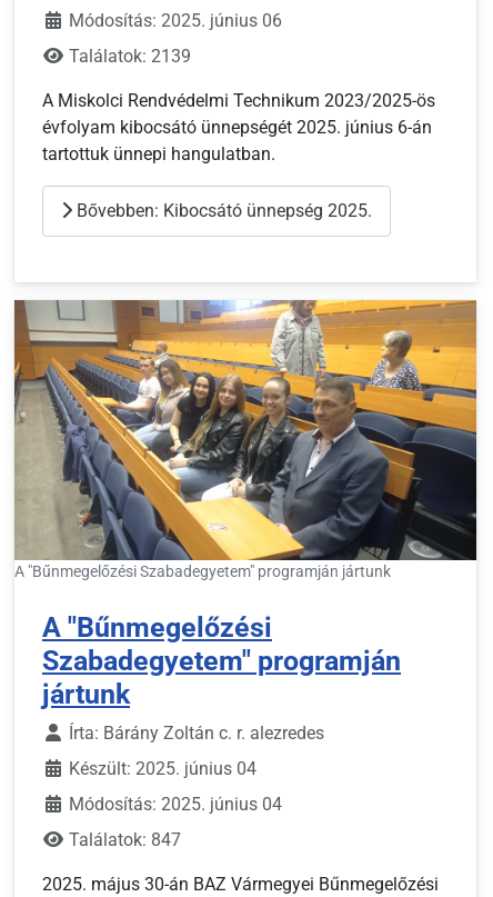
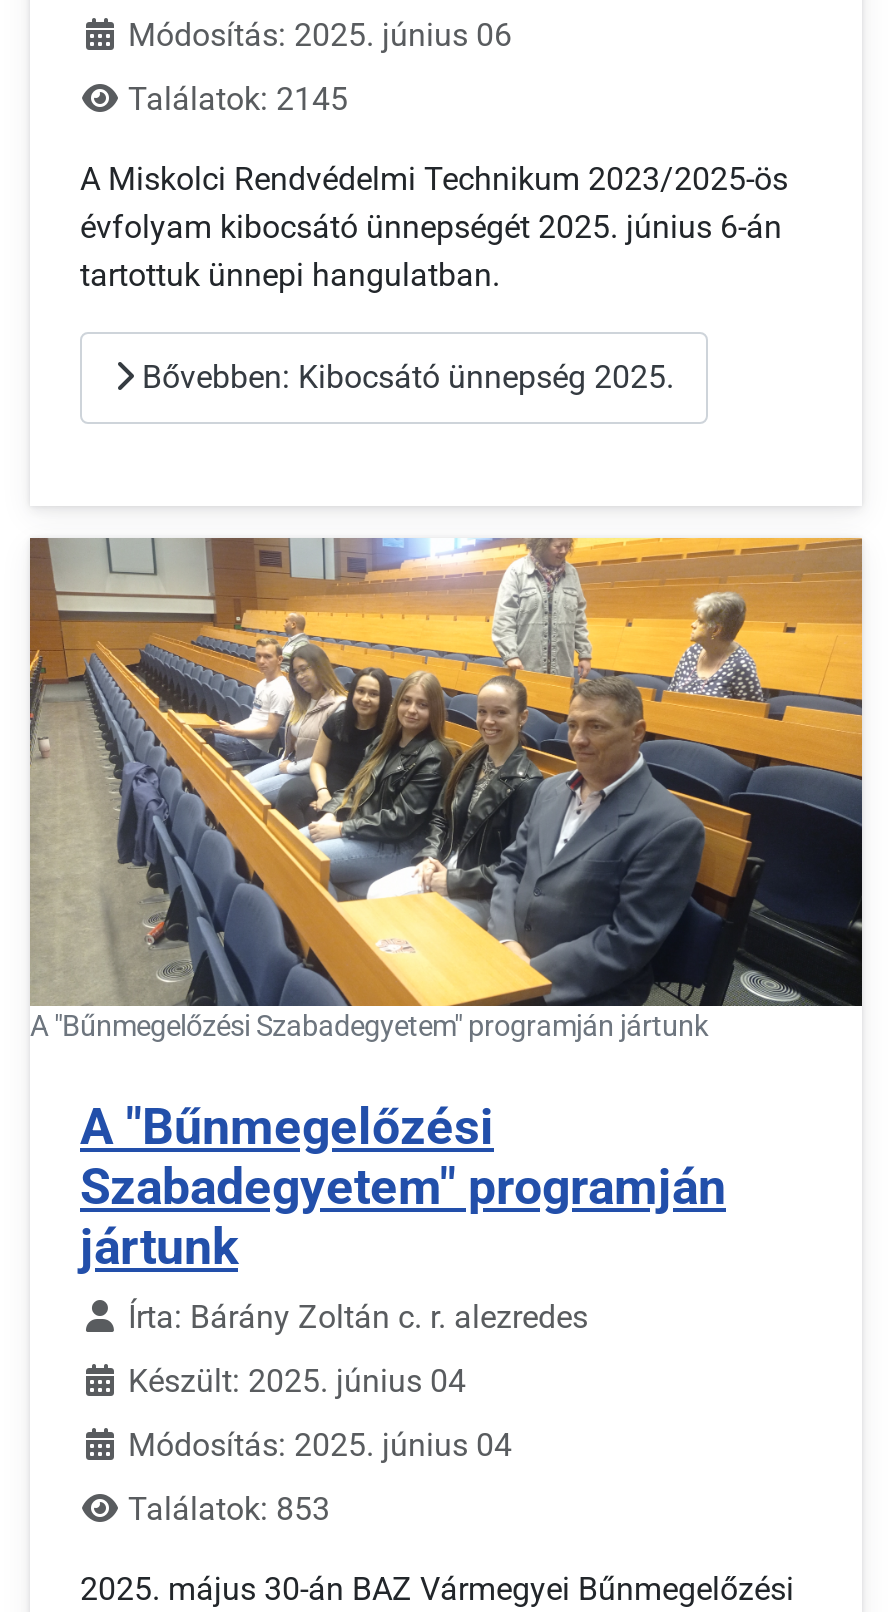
[69,46,191,67] Találatok: 2139 -> [128,81,348,119] Találatok: 2145
[69,829,181,850] Találatok: 847 -> [128,1489,330,1527] Találatok: 853

